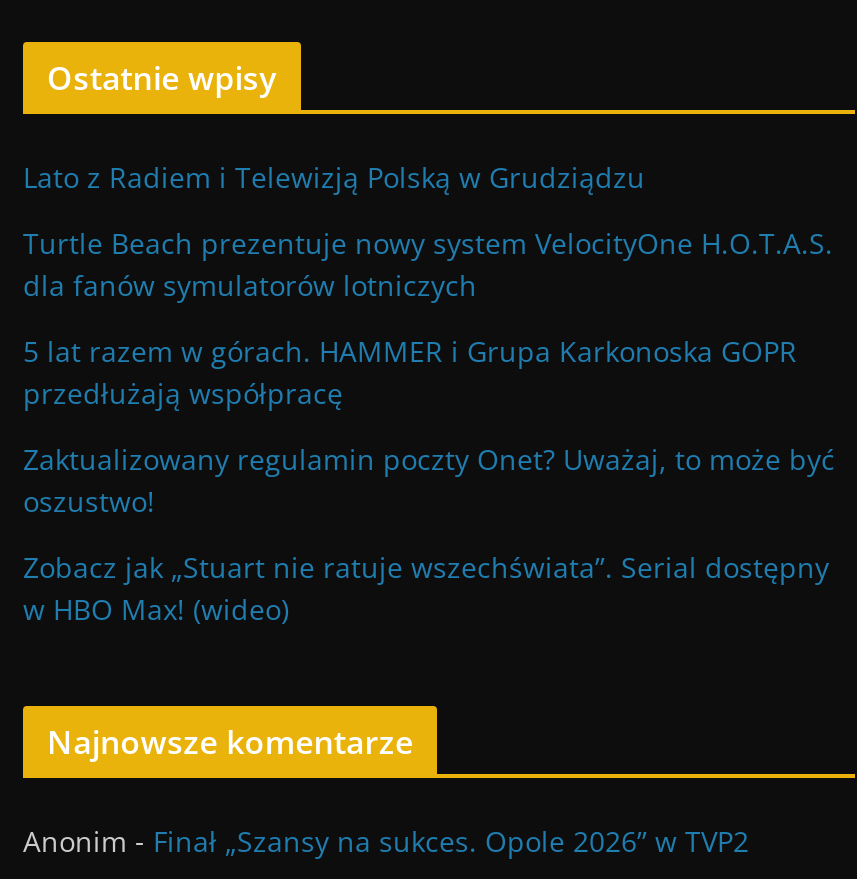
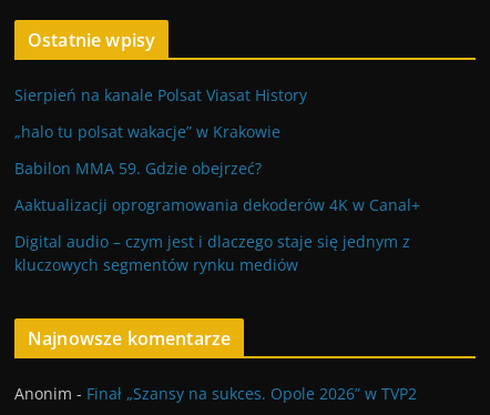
[23,158,645,196] Lato z Radiem i Telewizją Polską w Grudziądzu -> [14,84,307,106] Sierpień na kanale Polsat Viasat History
[23,224,833,304] Turtle Beach prezentuje nowy system VelocityOne H.O.T.A.S. | dla fanów symulatorów lotniczych -> [14,121,280,142] „halo tu polsat wakacje” w Krakowie
[23,332,797,412] 5 lat razem w górach. HAMMER i Grupa Karkonoska GOPR | przedłużają współpracę -> [14,158,262,179] Babilon MMA 59. Gdzie obejrzeć?
[23,440,835,520] Zaktualizowany regulamin poczty Onet? Uważaj, to może być | oszustwo! -> [14,194,420,215] Aaktualizacji oprogramowania dekoderów 4K w Canal+
[23,548,829,628] Zobacz jak „Stuart nie ratuje wszechświata”. Serial dostępny | w HBO Max! (wideo) -> [14,231,410,275] Digital audio – czym jest i dlaczego staje się jednym z | kluczowych segmentów rynku mediów

